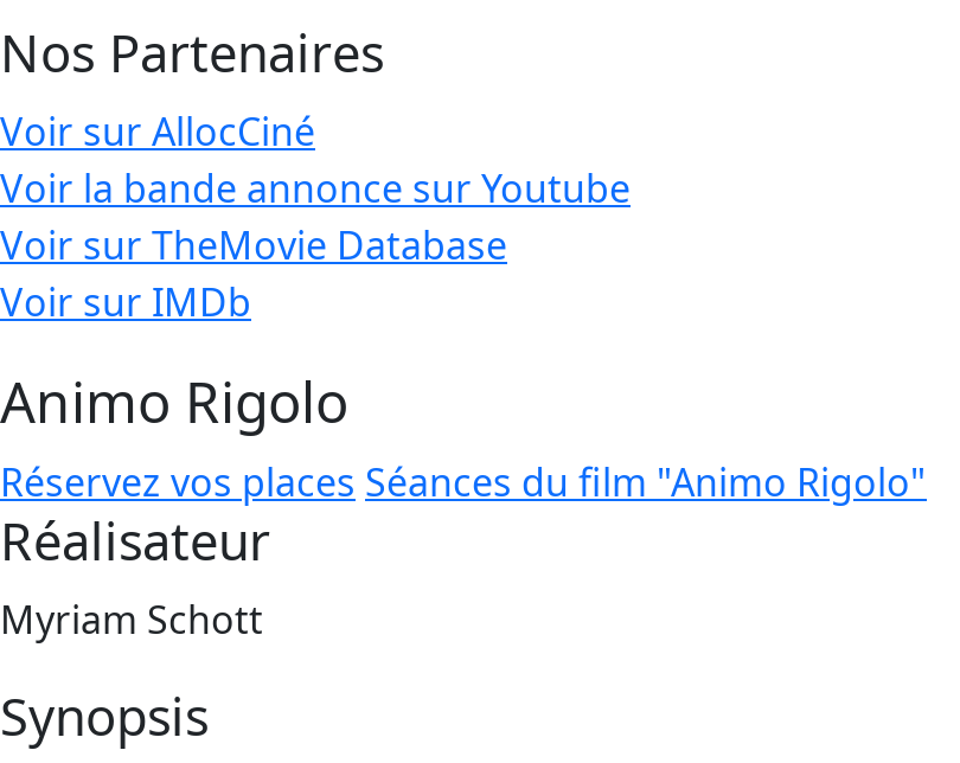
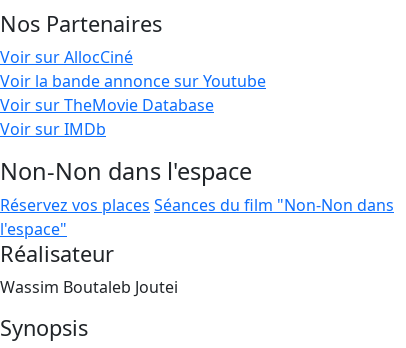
[0,364,927,508] Animo Rigolo | Réservez vos places Séances du film "Animo Rigolo" -> [0,155,394,240] Non-Non dans l'espace | Réservez vos places Séances du film "Non-Non dans | l'espace"
[0,594,263,646] Myriam Schott -> [0,276,178,298] Wassim Boutaleb Joutei

